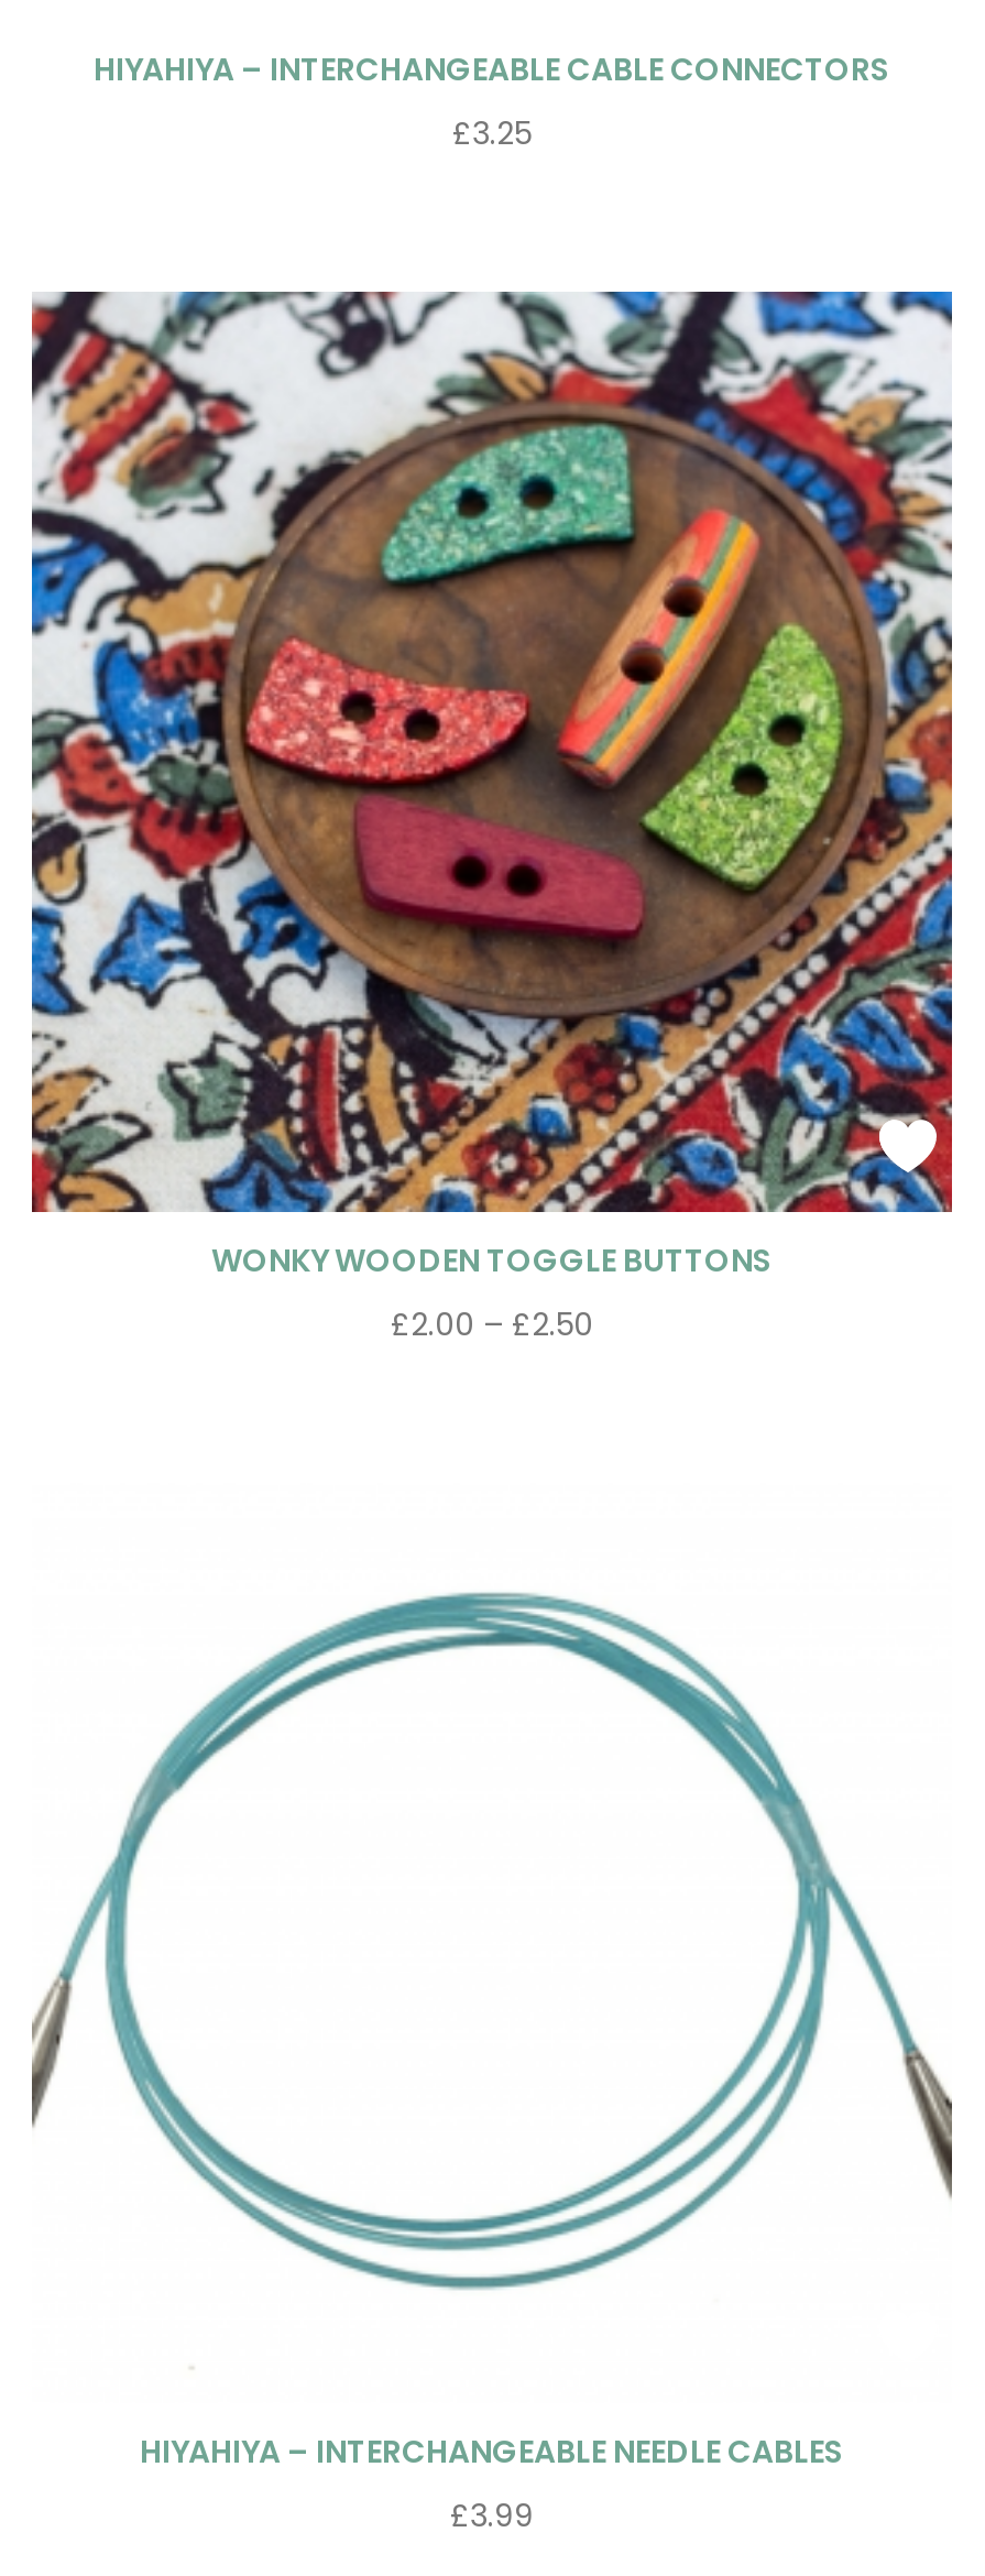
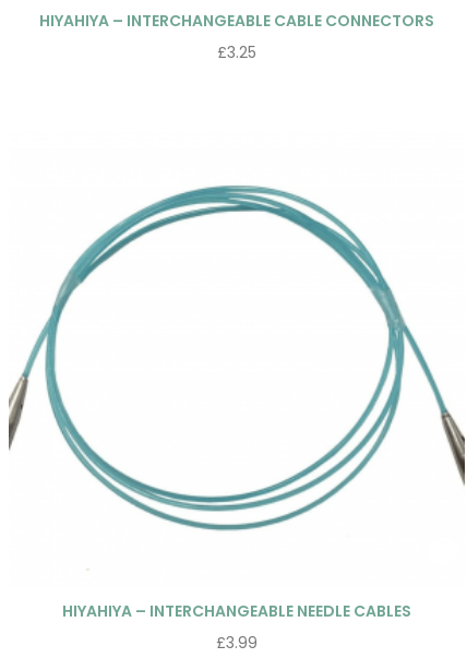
[30,290,954,1347] [image] | WONKY WOODEN TOGGLE BUTTONS | £2.00 – £2.50 -> none

